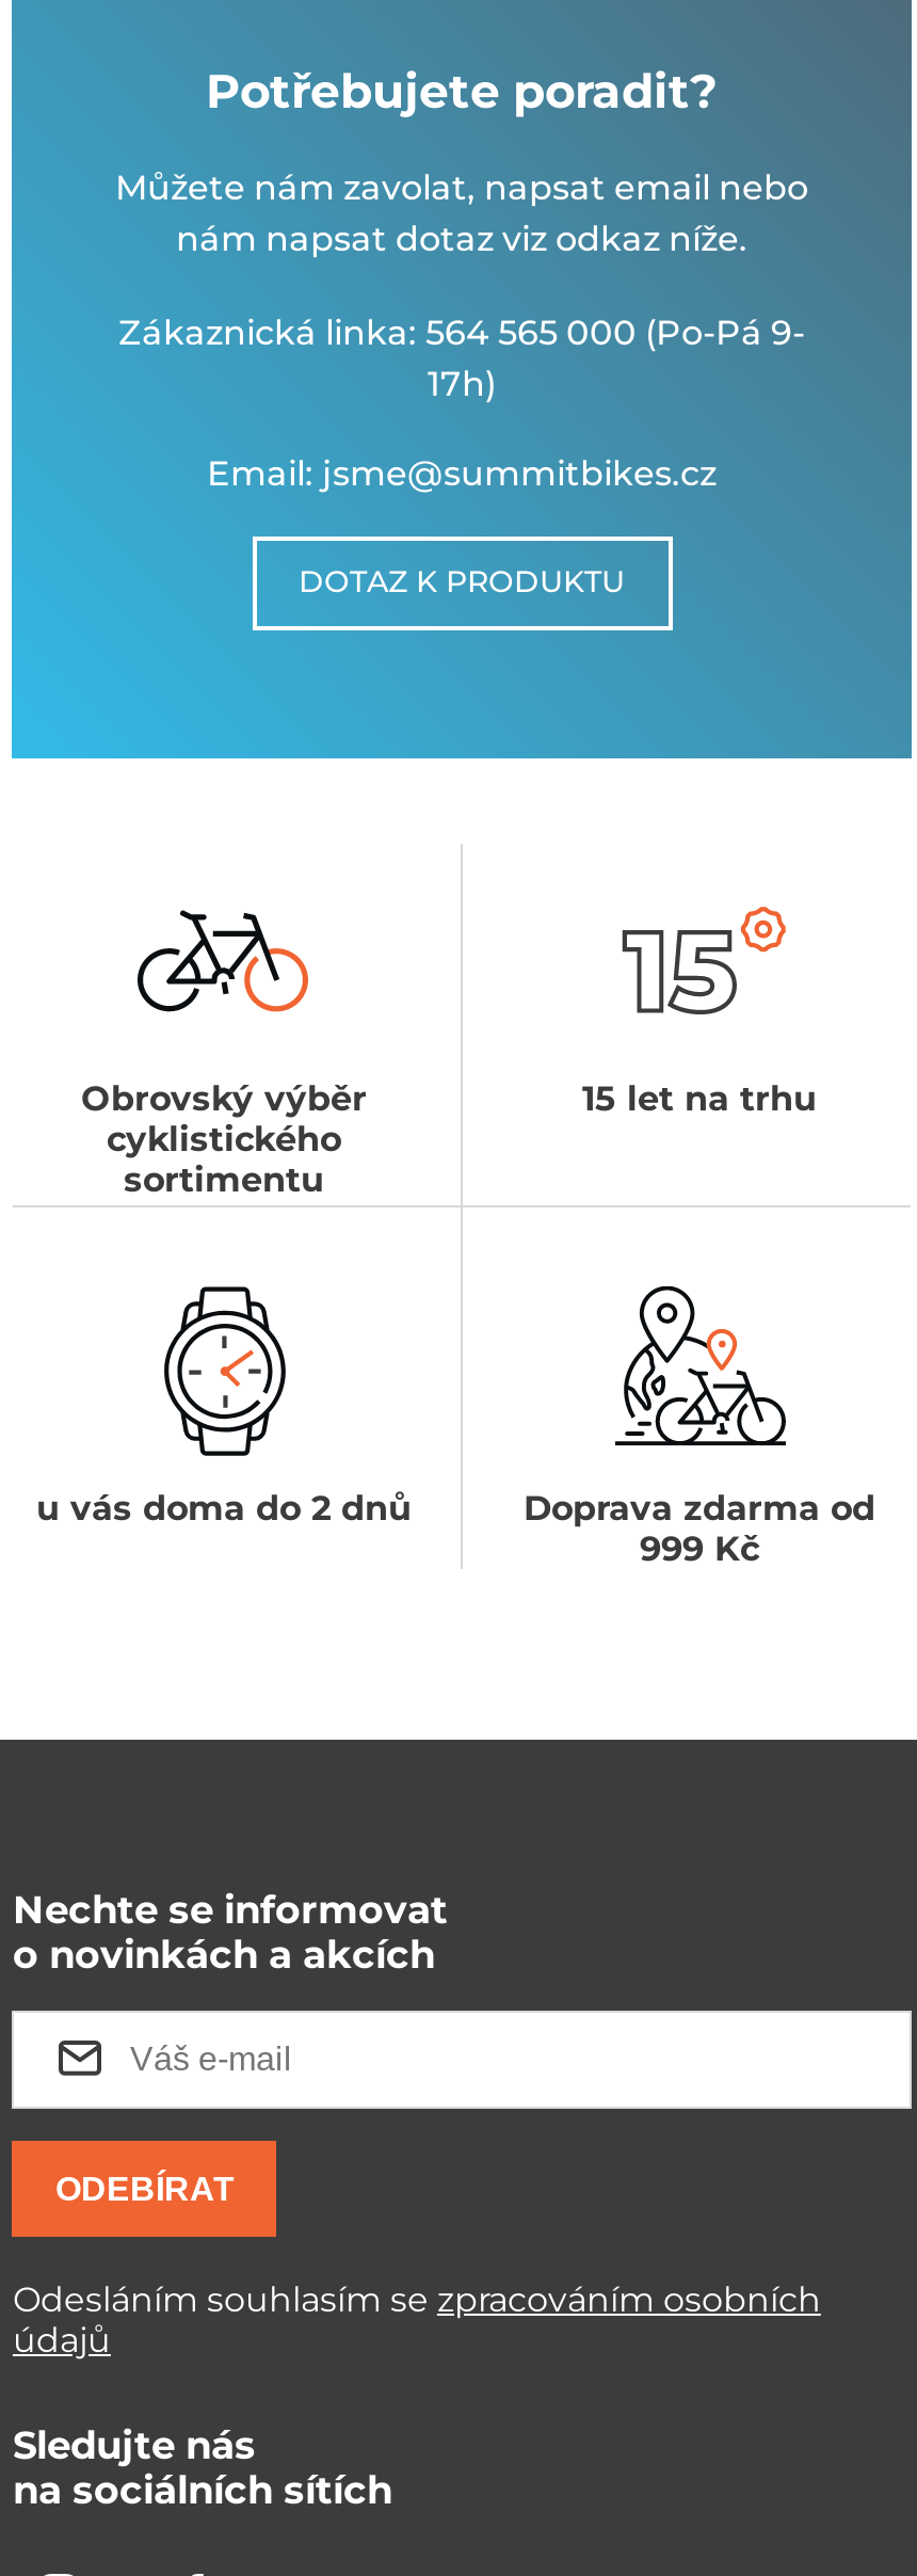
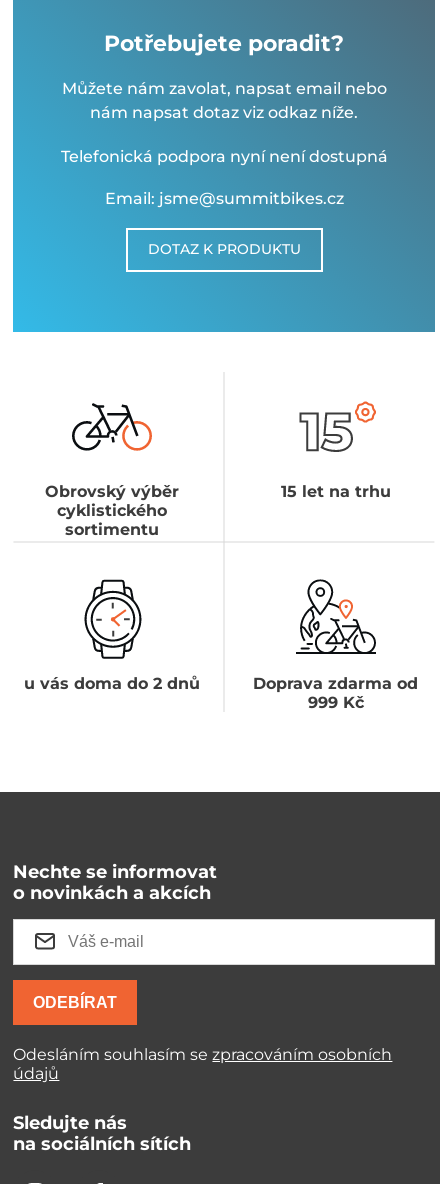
[118,312,805,404] Zákaznická linka: 564 565 000 (Po-Pá 9- | 17h) -> [60,147,387,166] Telefonická podpora nyní není dostupná

